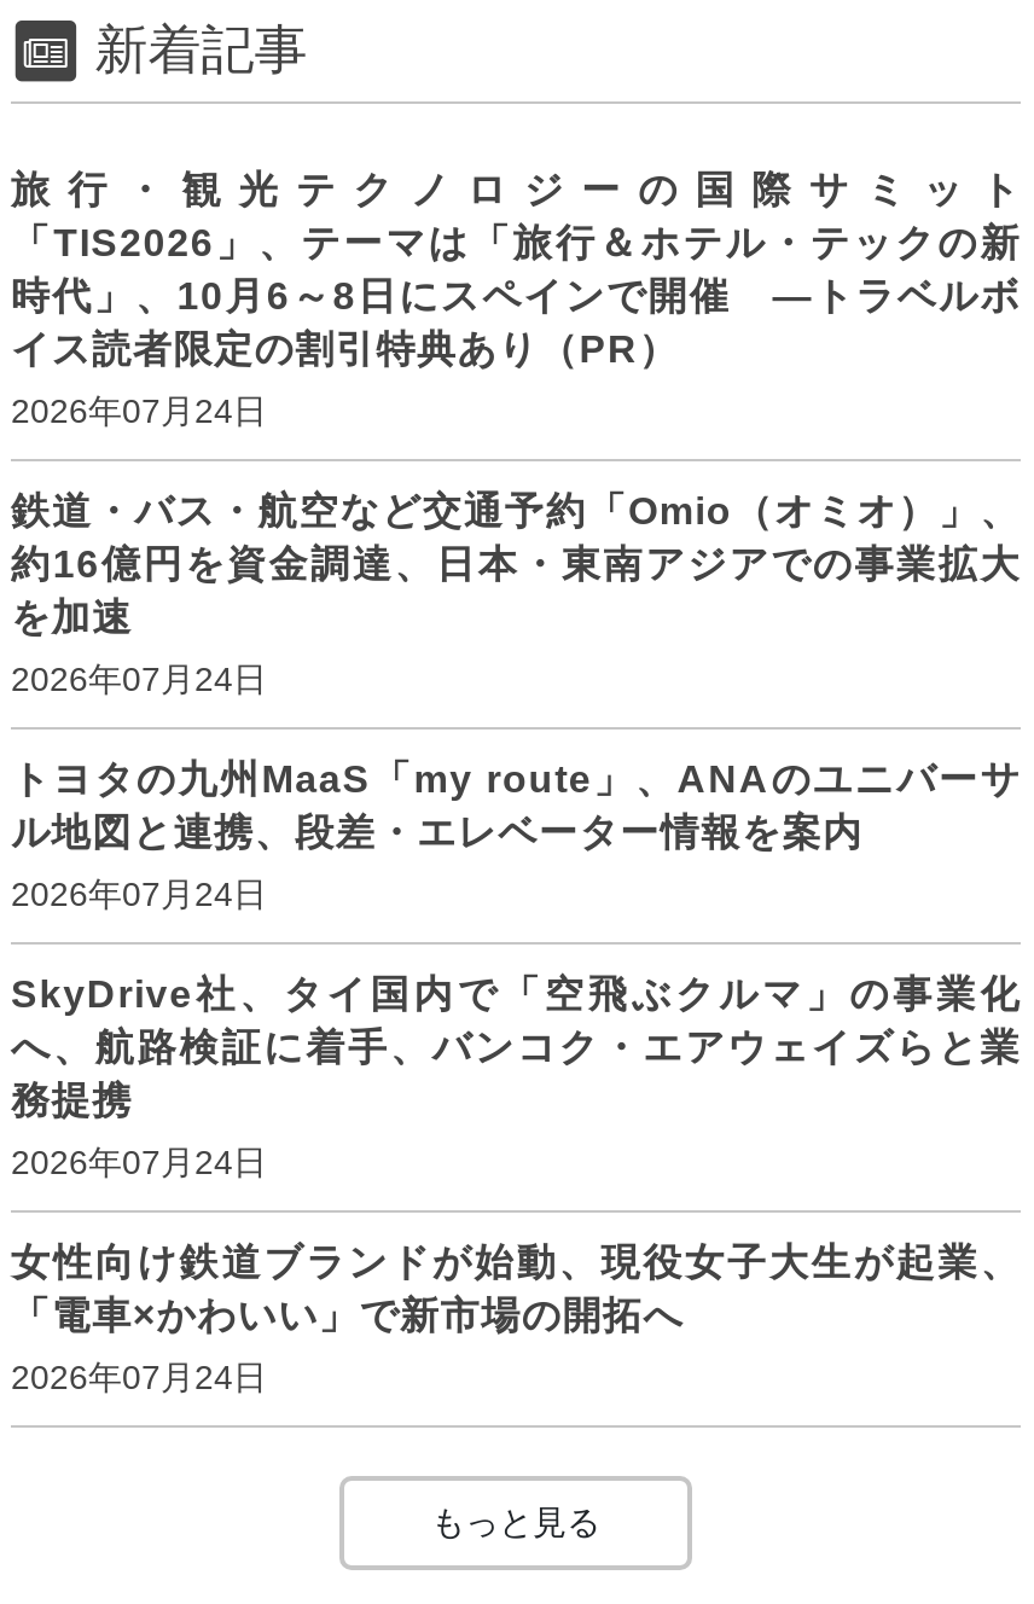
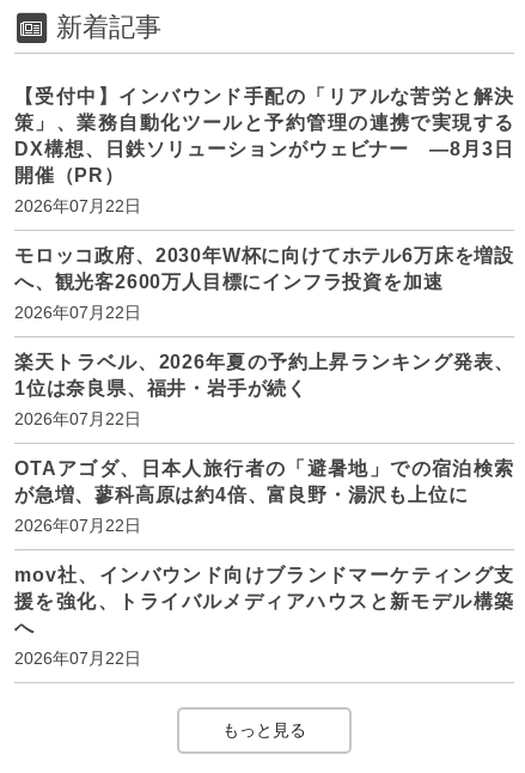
[11,169,1021,370] 旅行・観光テクノロジーの国際サミット | 「TIS2026」、テーマは「旅行＆ホテル・テックの新 | 時代」、10月6～8日にスペインで開催 ―トラベルボ | イス読者限定の割引特典あり（PR） -> [14,86,514,186] 【受付中】インバウンド手配の「リアルな苦労と解決 | 策」、業務自動化ツールと予約管理の連携で実現する | DX構想、日鉄ソリューションがウェビナー ―8月3日 | 開催（PR）
[11,392,267,430] 2026年07月24日 -> [14,196,141,216] 2026年07月22日
[11,491,1021,638] 鉄道・バス・航空など交通予約「Omio（オミオ）」、 | 約16億円を資金調達、日本・東南アジアでの事業拡大 | を加速 -> [14,245,514,292] モロッコ政府、2030年W杯に向けてホテル6万床を増設 | へ、観光客2600万人目標にインフラ投資を加速
[11,660,267,698] 2026年07月24日 -> [14,303,141,322] 2026年07月22日
[11,759,1021,853] トヨタの九州MaaS「my route」、ANAのユニバーサ | ル地図と連携、段差・エレベーター情報を案内 -> [14,352,514,399] 楽天トラベル、2026年夏の予約上昇ランキング発表、 | 1位は奈良県、福井・岩手が続く
[11,875,267,913] 2026年07月24日 -> [14,409,141,429] 2026年07月22日
[11,974,1021,1121] SkyDrive社、タイ国内で「空飛ぶクルマ」の事業化 | へ、航路検証に着手、バンコク・エアウェイズらと業 | 務提携 -> [14,458,514,505] OTAアゴダ、日本人旅行者の「避暑地」での宿泊検索 | が急増、蓼科高原は約4倍、富良野・湯沢も上位に
[11,1143,267,1182] 2026年07月24日 -> [14,516,141,535] 2026年07月22日
[11,1242,1021,1336] 女性向け鉄道ブランドが始動、現役女子大生が起業、 | 「電車×かわいい」で新市場の開拓へ -> [14,565,514,638] mov社、インバウンド向けブランドマーケティング支 | 援を強化、トライバルメディアハウスと新モデル構築 | へ
[11,1358,267,1396] 2026年07月24日 -> [14,649,141,668] 2026年07月22日

